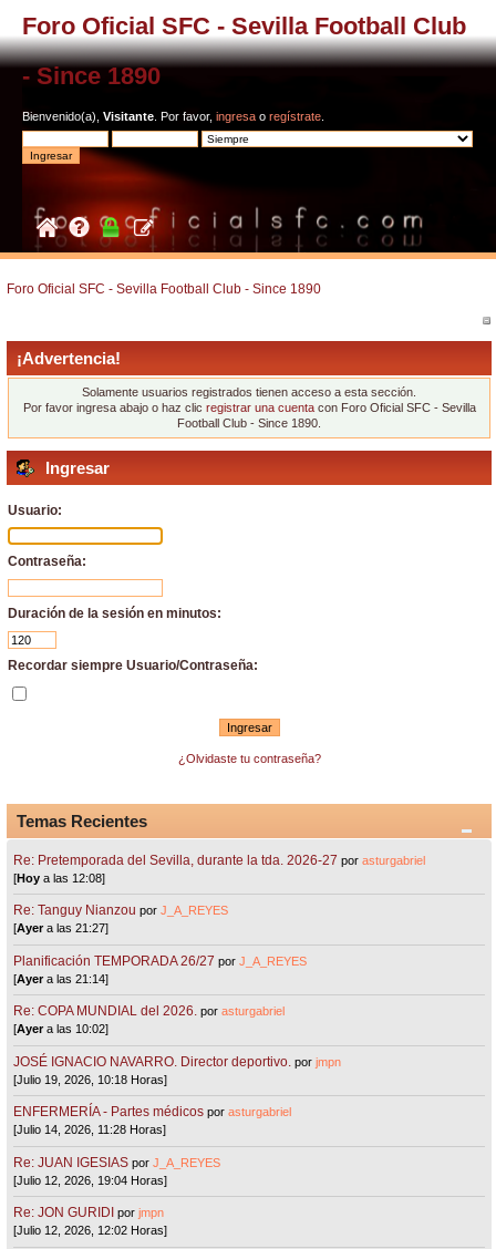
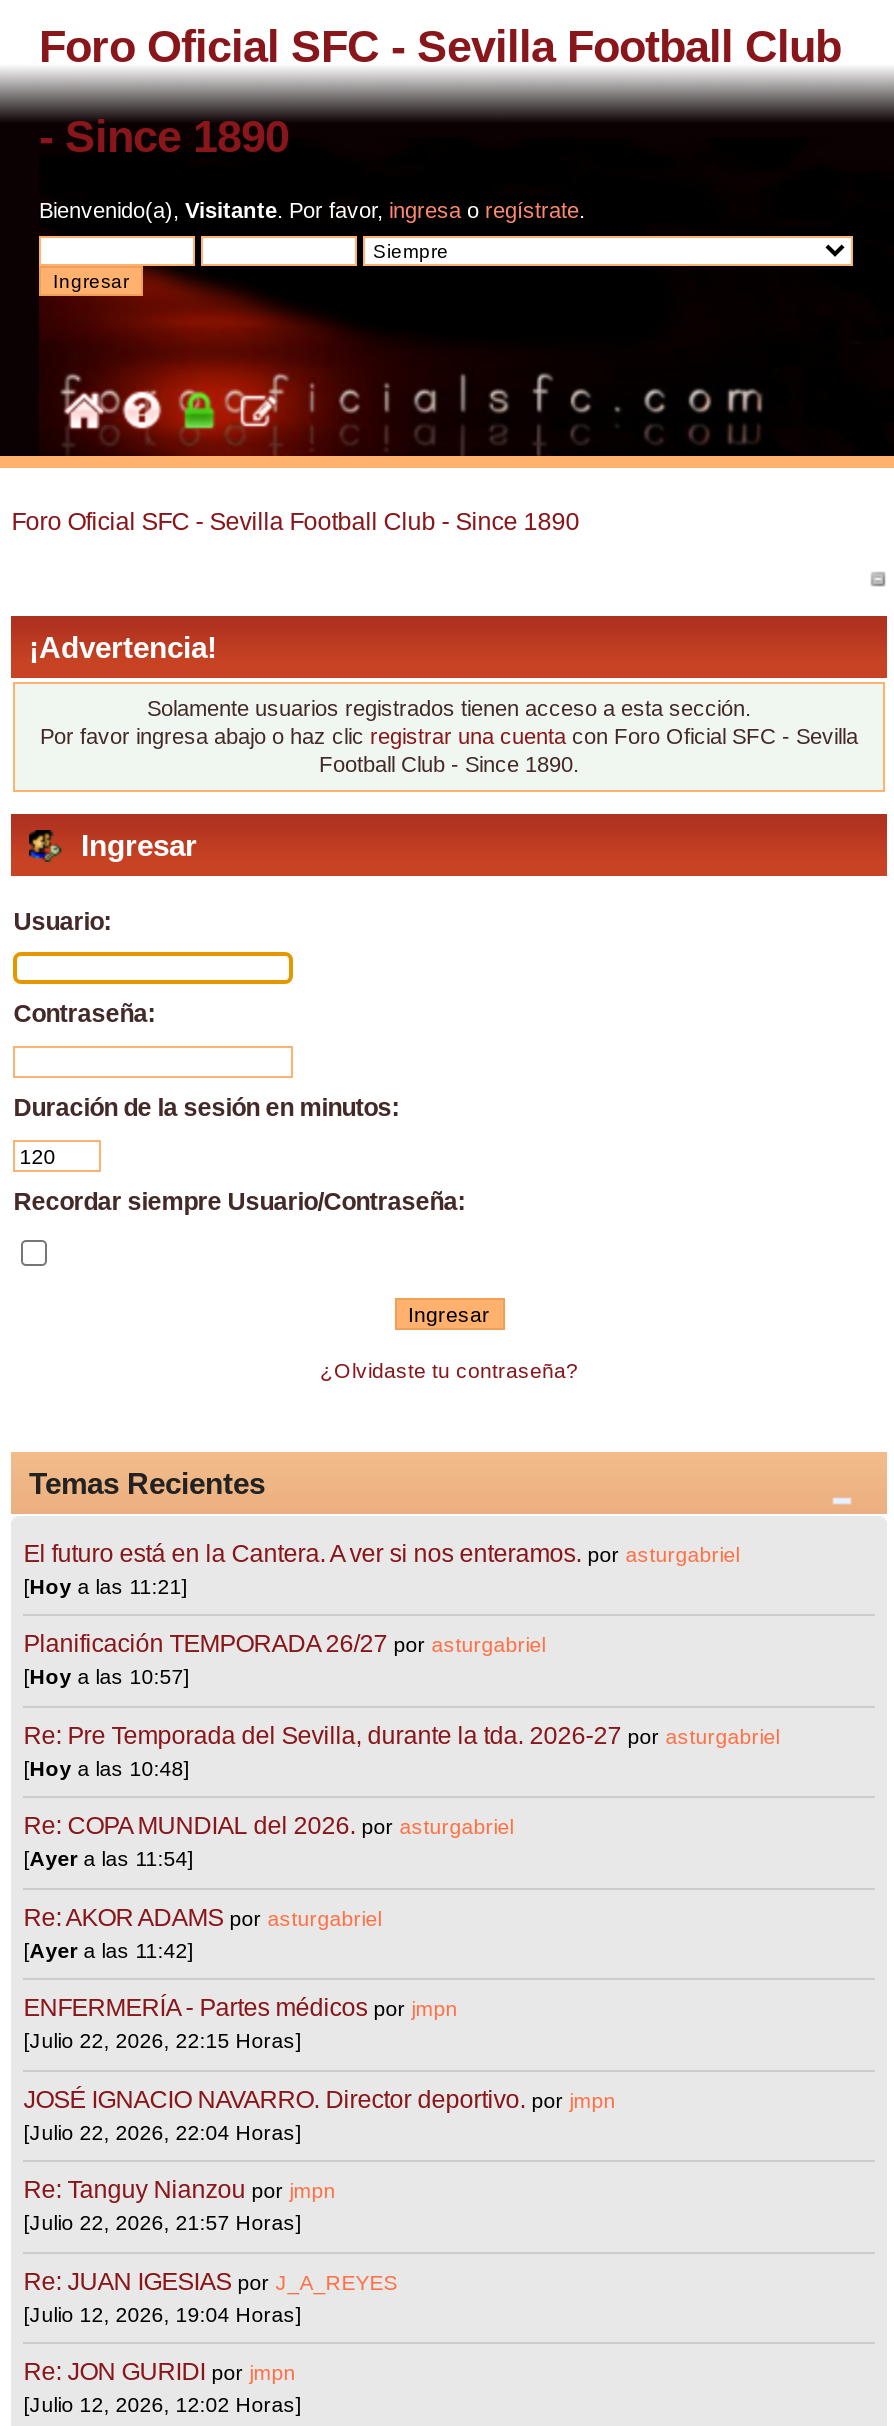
[14,853,425,885] Re: Pretemporada del Sevilla, durante la tda. 2026-27 por asturgabriel | [Hoy a las 12:08] -> [23,1540,739,1598] El futuro está en la Cantera. A ver si nos enteramos. por asturgabriel | [Hoy a las 11:21]
[14,903,228,935] Re: Tanguy Nianzou por J_A_REYES | [Ayer a las 21:27] -> [23,1631,545,1689] Planificación TEMPORADA 26/27 por asturgabriel | [Hoy a las 10:57]
[14,953,307,985] Planificación TEMPORADA 26/27 por J_A_REYES | [Ayer a las 21:14] -> [23,1722,779,1780] Re: Pre Temporada del Sevilla, durante la tda. 2026-27 por asturgabriel | [Hoy a las 10:48]
[14,1022,109,1036] [Ayer a las 10:02] -> [23,1847,457,2053] [Ayer a las 11:54] | Re: AKOR ADAMS por asturgabriel | [Ayer a las 11:42] | ENFERMERÍA - Partes médicos por jmpn | [Julio 22, 2026, 22:15 Horas]
[14,1073,167,1086] [Julio 19, 2026, 10:18 Horas] -> [23,2120,301,2144] [Julio 22, 2026, 22:04 Horas]
[14,1104,291,1136] ENFERMERÍA - Partes médicos por asturgabriel | [Julio 14, 2026, 11:28 Horas] -> [23,2177,335,2235] Re: Tanguy Nianzou por jmpn | [Julio 22, 2026, 21:57 Horas]

